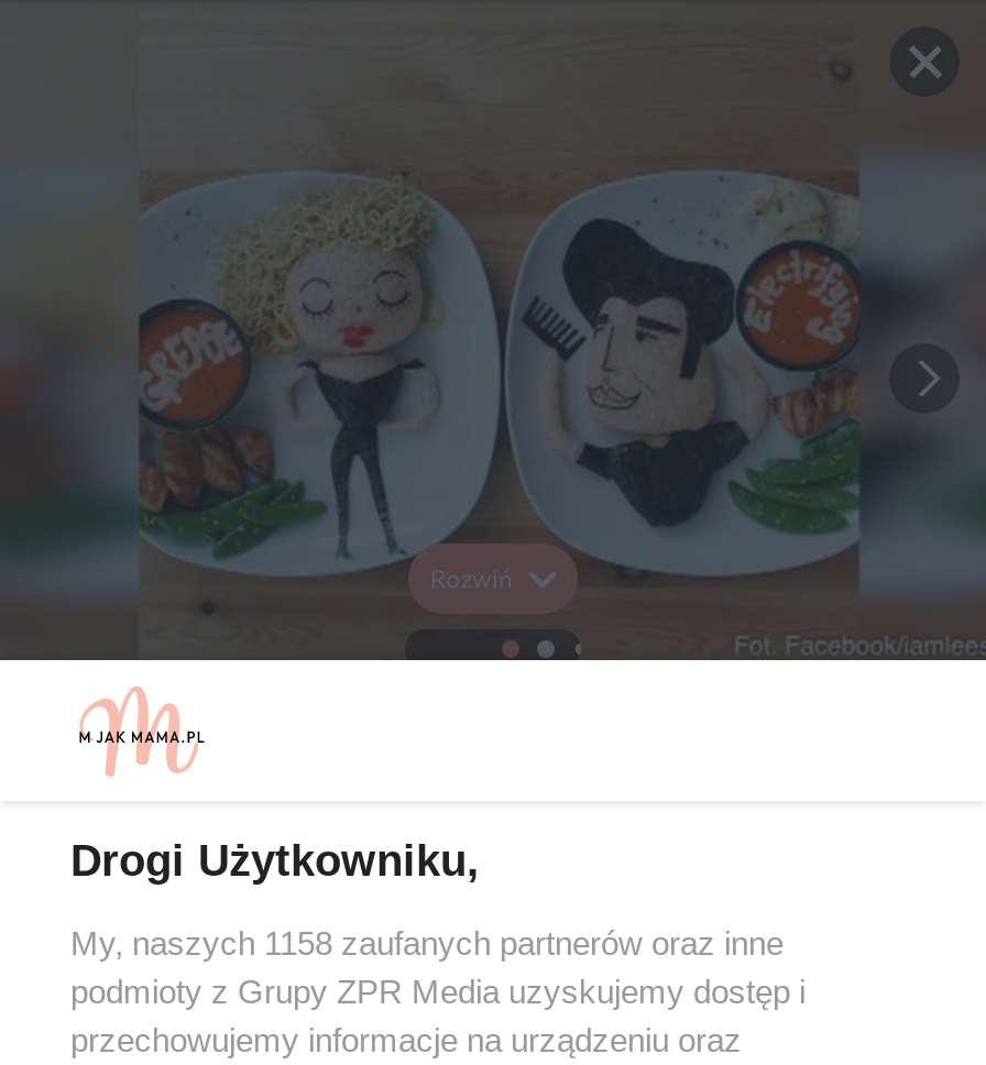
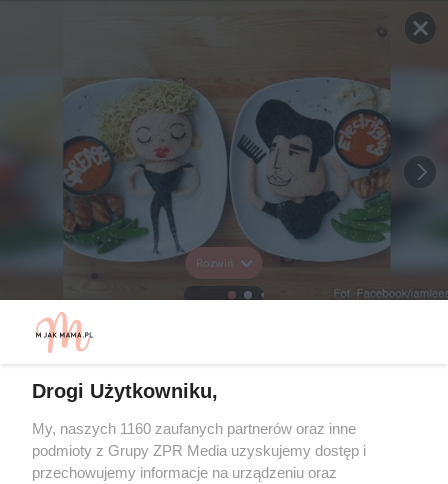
[70,924,784,962] My, naszych 1158 zaufanych partnerów oraz inne -> [32,420,356,437] My, naszych 1160 zaufanych partnerów oraz inne

